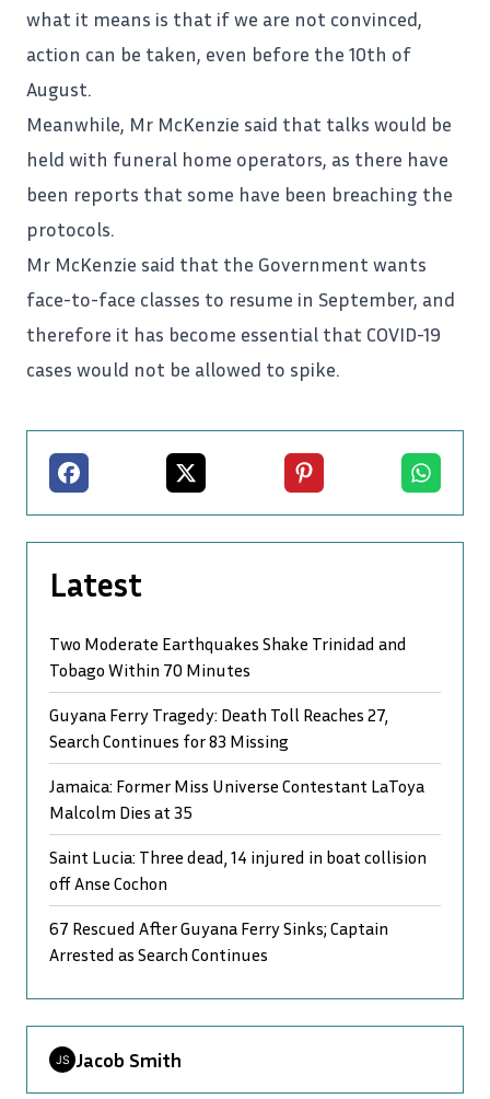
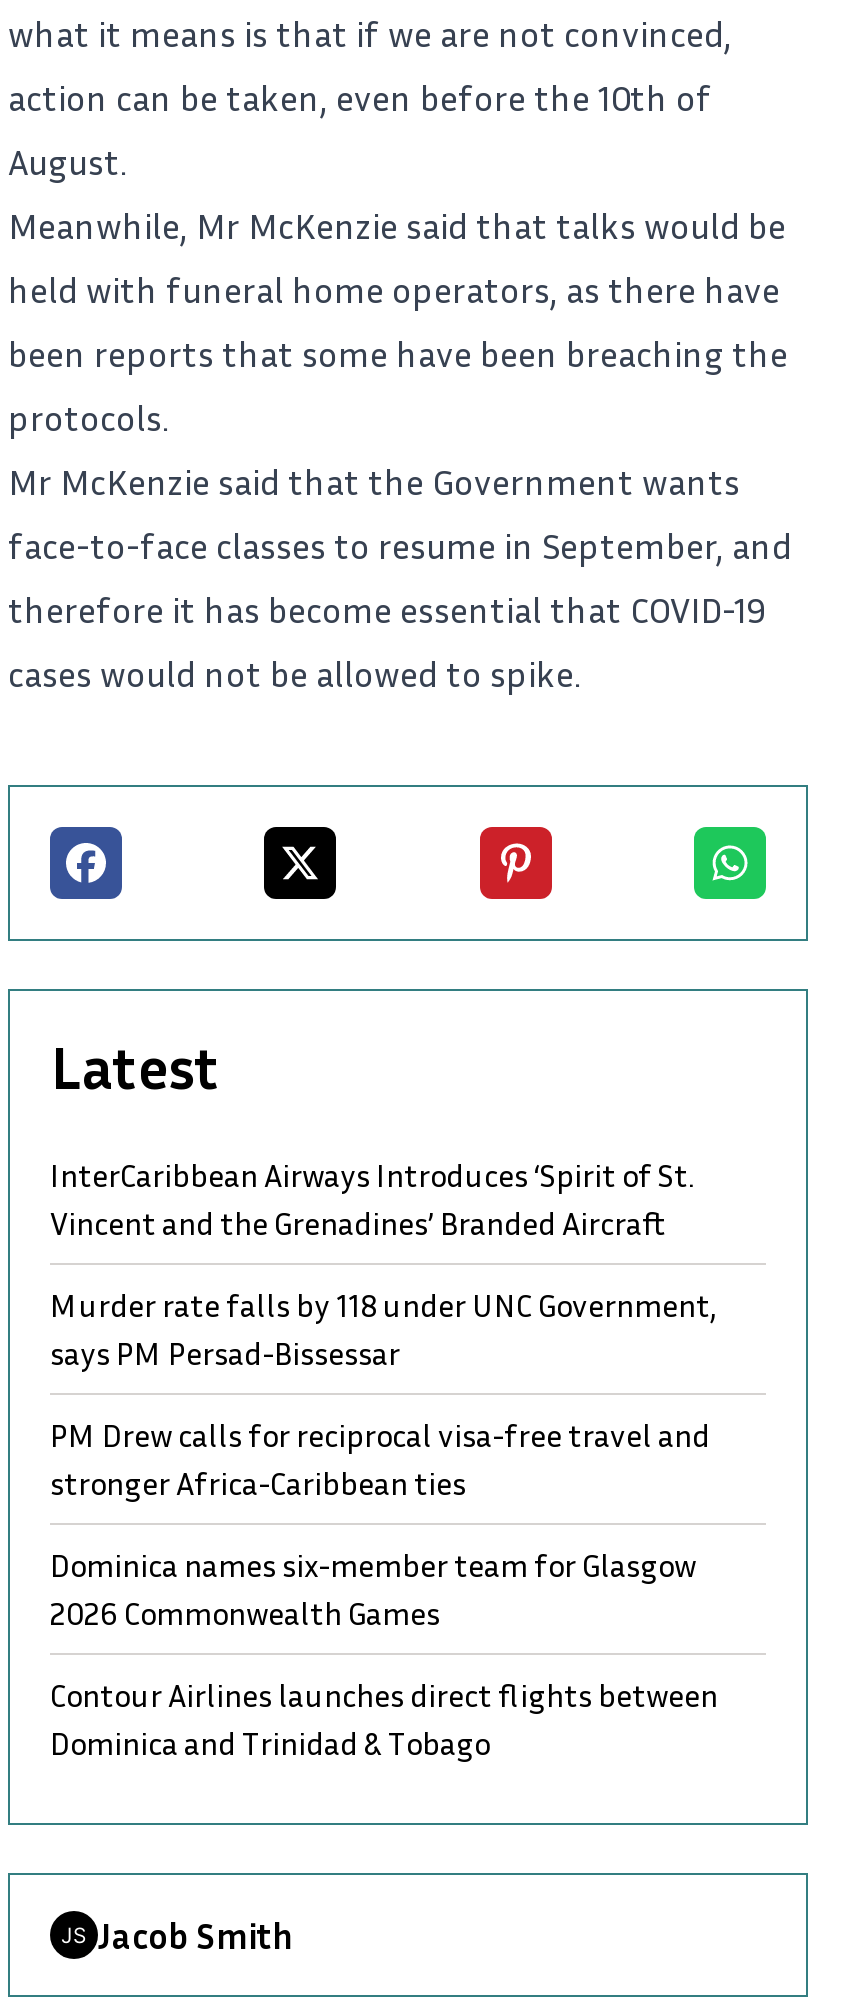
[49,633,407,681] Two Moderate Earthquakes Shake Trinidad and | Tobago Within 70 Minutes -> [50,1156,694,1244] InterCaribbean Airways Introduces ‘Spirit of St. | Vincent and the Grenadines’ Branded Aircraft
[49,704,388,752] Guyana Ferry Tragedy: Death Toll Reaches 27, | Search Continues for 83 Missing -> [50,1286,716,1374] Murder rate falls by 118 under UNC Government, | says PM Persad-Bissessar
[49,775,424,823] Jamaica: Former Miss Universe Contestant LaToya | Malcolm Dies at 35 -> [50,1416,710,1504] PM Drew calls for reciprocal visa-free travel and | stronger Africa-Caribbean ties
[49,846,427,894] Saint Lucia: Three dead, 14 injured in boat collision | off Anse Cochon -> [50,1546,696,1634] Dominica names six-member team for Glasgow | 2026 Commonwealth Games
[49,917,388,965] 67 Rescued After Guyana Ferry Sinks; Captain | Arrested as Search Continues -> [50,1676,718,1764] Contour Airlines launches direct flights between | Dominica and Trinidad & Tobago

